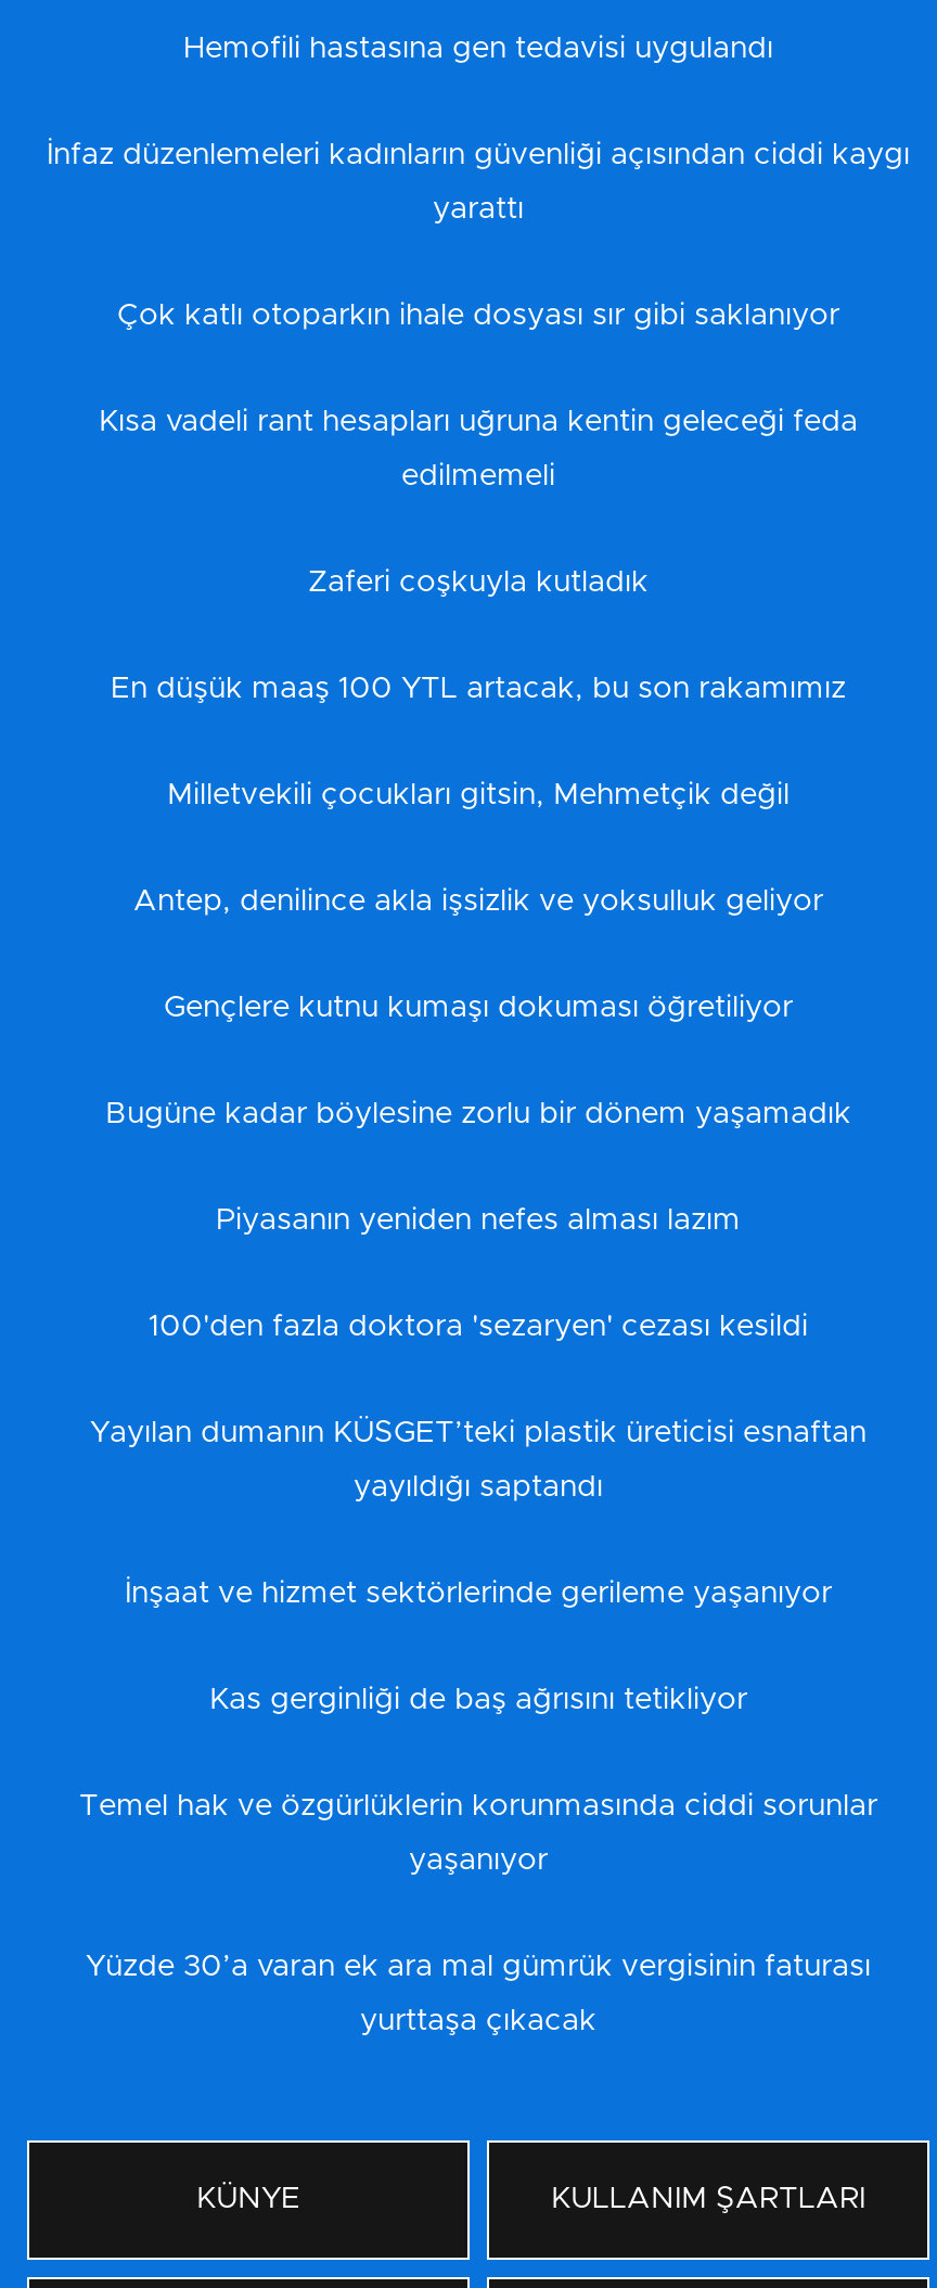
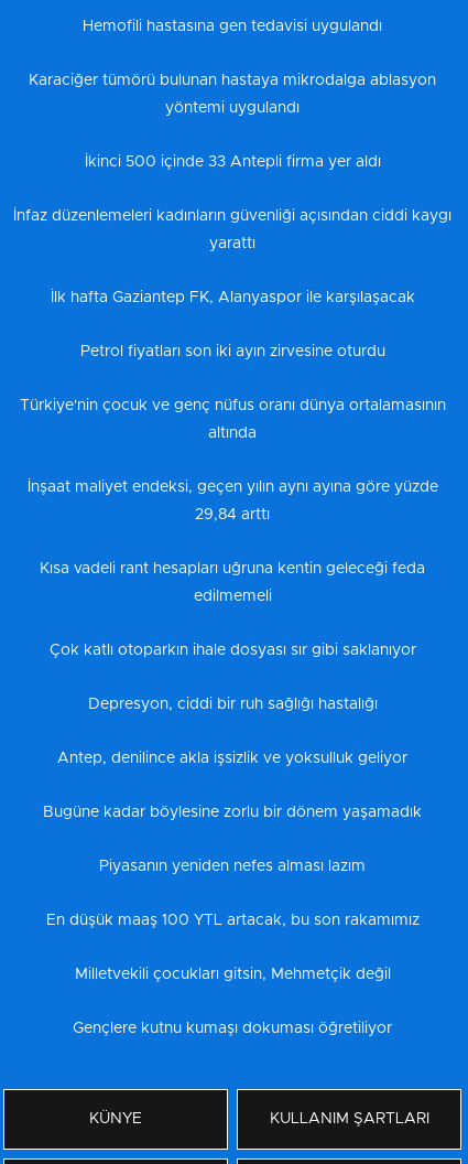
none -> [29,73,436,170] Karaciğer tümörü bulunan hastaya mikrodalga ablasyon | yöntemi uygulandı | İkinci 500 içinde 33 Antepli firma yer aldı
moved [47,141,910,225] -> [13,209,451,252]: İnfaz düzenlemeleri kadınların güvenliği açısından ciddi kaygı | yarattı
none -> [19,290,445,523] İlk hafta Gaziantep FK, Alanyaspor ile karşılaşacak | Petrol fiyatları son iki ayın zirvesine oturdu | Türkiye'nin çocuk ve genç nüfus oranı dünya ortalamasının | altında | İnşaat maliyet endeksi, geçen yılın aynı ayına göre yüzde | 29,84 arttı
moved [117,301,839,332] -> [49,643,416,658]: Çok katlı otoparkın ihale dosyası sır gibi saklanıyor
moved [99,407,858,492] -> [40,561,425,604]: Kısa vadeli rant hesapları uğruna kentin geleceği feda | edilmemeli
[308,568,649,598] Zaferi coşkuyla kutladık -> [88,697,377,712] Depresyon, ciddi bir ruh sağlığı hastalığı
moved [111,674,846,811] -> [46,913,419,982]: En düşük maaş 100 YTL artacak, bu son rakamımız | Milletvekili çocukları gitsin, Mehmetçik değil
moved [133,887,823,917] -> [57,751,407,766]: Antep, denilince akla işsizlik ve yoksulluk geliyor
moved [164,993,793,1024] -> [73,1021,392,1036]: Gençlere kutnu kumaşı dokuması öğretiliyor
moved [105,1100,851,1236] -> [43,805,422,874]: Bugüne kadar böylesine zorlu bir dönem yaşamadık | Piyasanın yeniden nefes alması lazım
[79,1312,877,2037] 100'den fazla doktora 'sezaryen' cezası kesildi | Yayılan dumanın KÜSGET’teki plastik üreticisi esnaftan | yayıldığı saptandı | İnşaat ve hizmet sektörlerinde gerileme yaşanıyor | Kas gerginliği de baş ağrısını tetikliyor | Temel hak ve özgürlüklerin korunmasında ciddi sorunlar | yaşanıyor | Yüzde 30’a varan ek ara mal gümrük vergisinin faturası | yurttaşa çıkacak -> none

